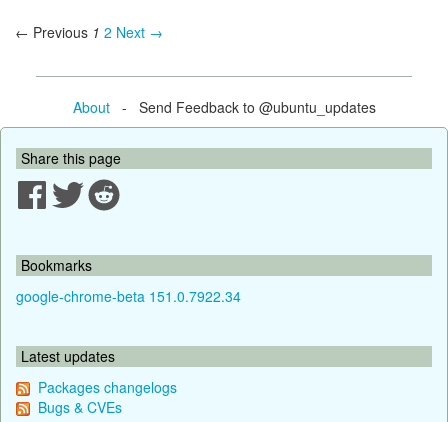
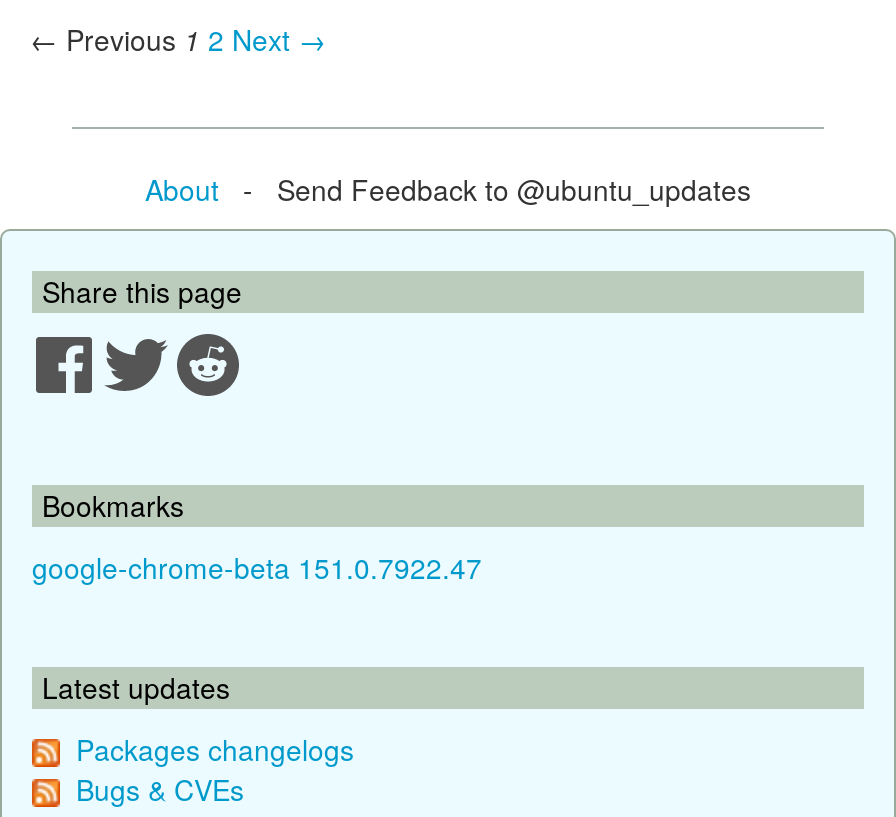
[16,286,241,306] google-chrome-beta 151.0.7922.34 -> [32,546,482,586] google-chrome-beta 151.0.7922.47

